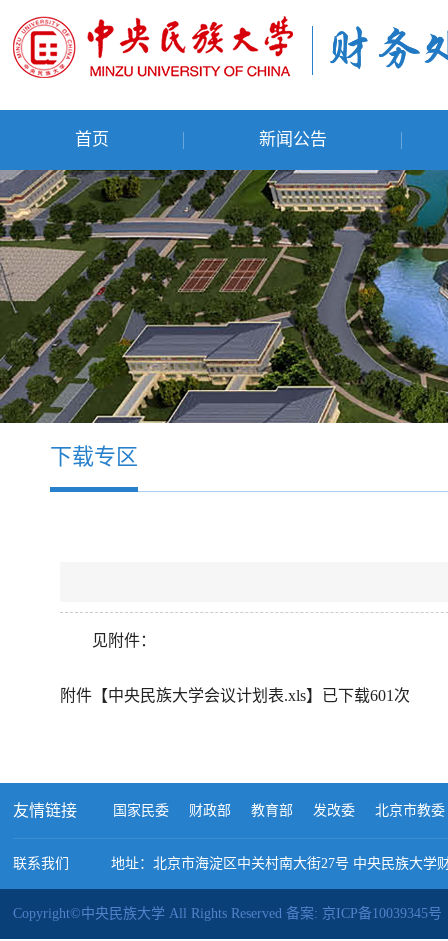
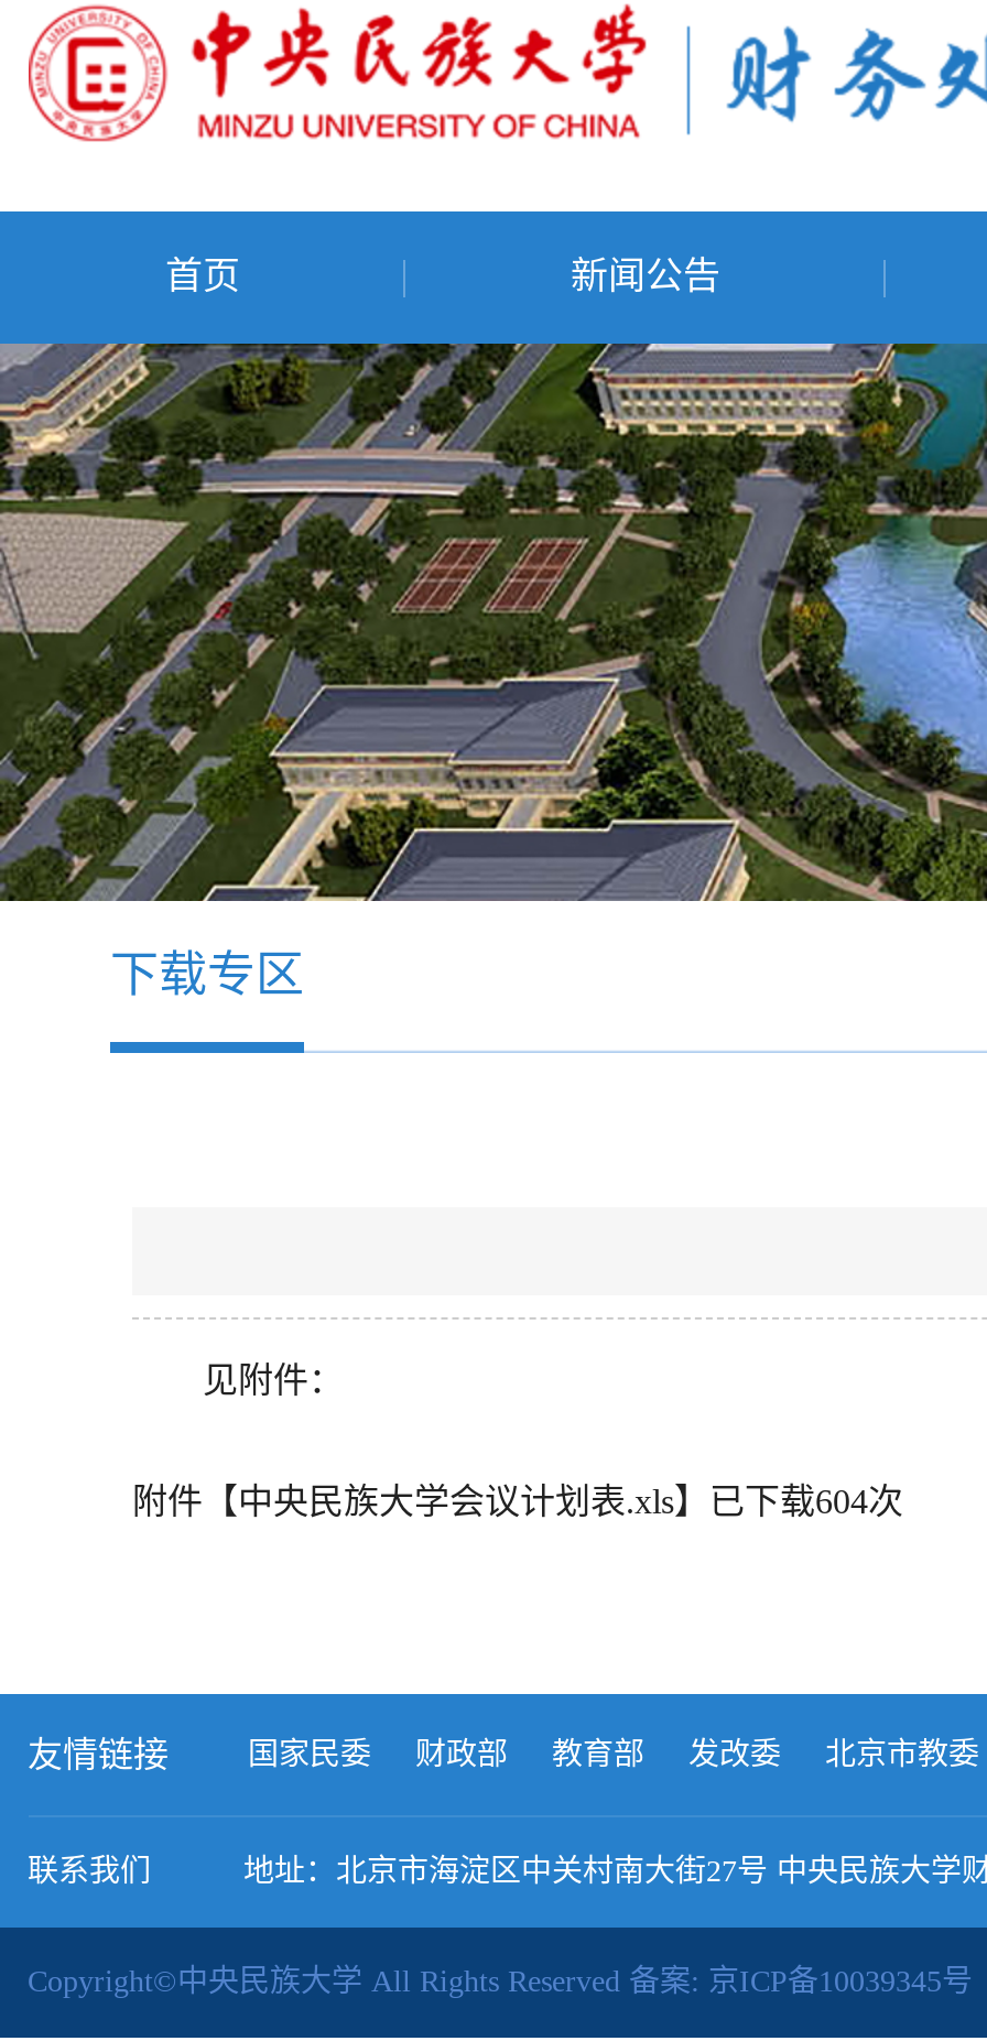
[60,687,410,704] 附件【中央民族大学会议计划表.xls】已下载601次 -> [132,1483,903,1521] 附件【中央民族大学会议计划表.xls】已下载604次

